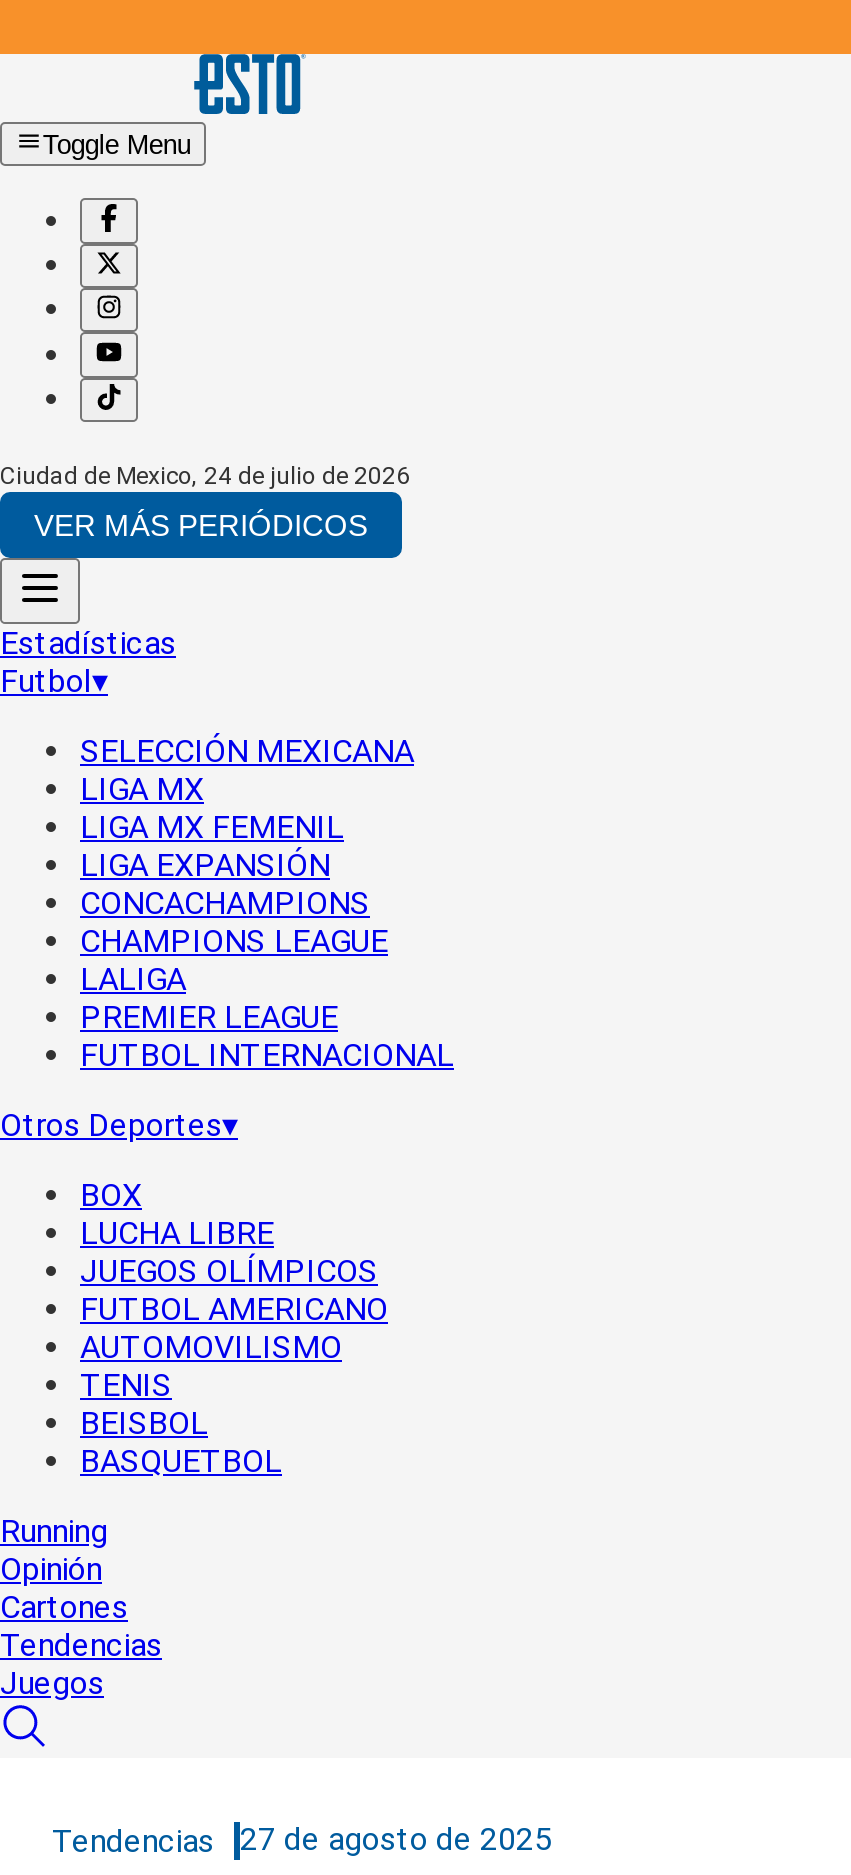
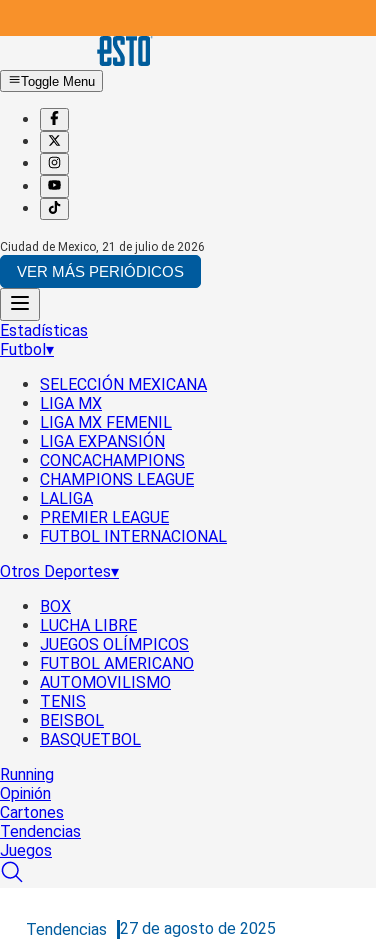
[0,462,410,490] Ciudad de Mexico, 24 de julio de 2026 -> [0,240,205,254] Ciudad de Mexico, 21 de julio de 2026

